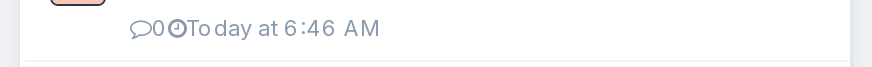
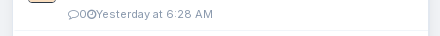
[186,14,380,42] Today at 6:46 AM -> [96,7,213,21] Yesterday at 6:28 AM

